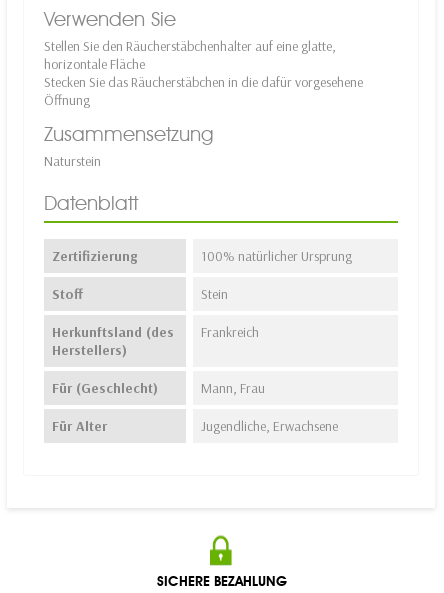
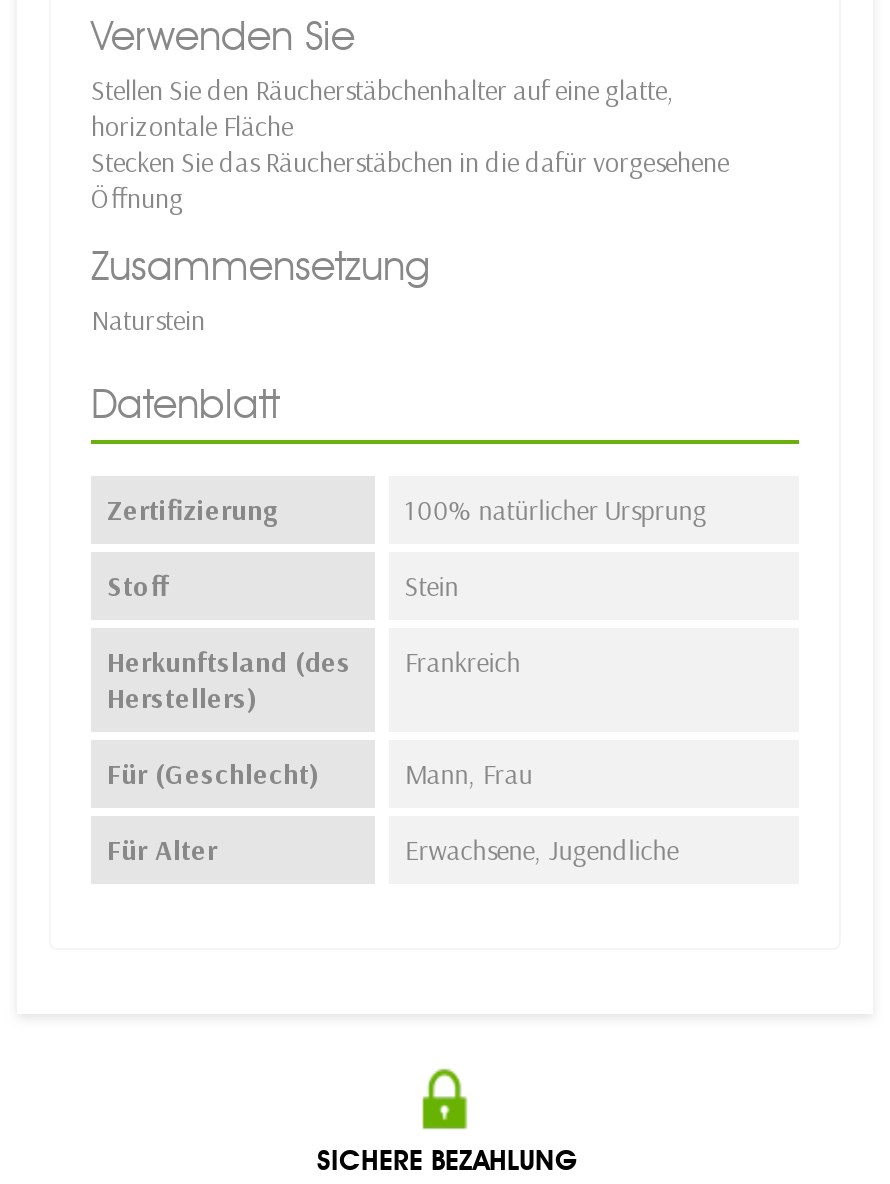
[201,417,338,435] Jugendliche, Erwachsene -> [404,833,678,869] Erwachsene, Jugendliche

